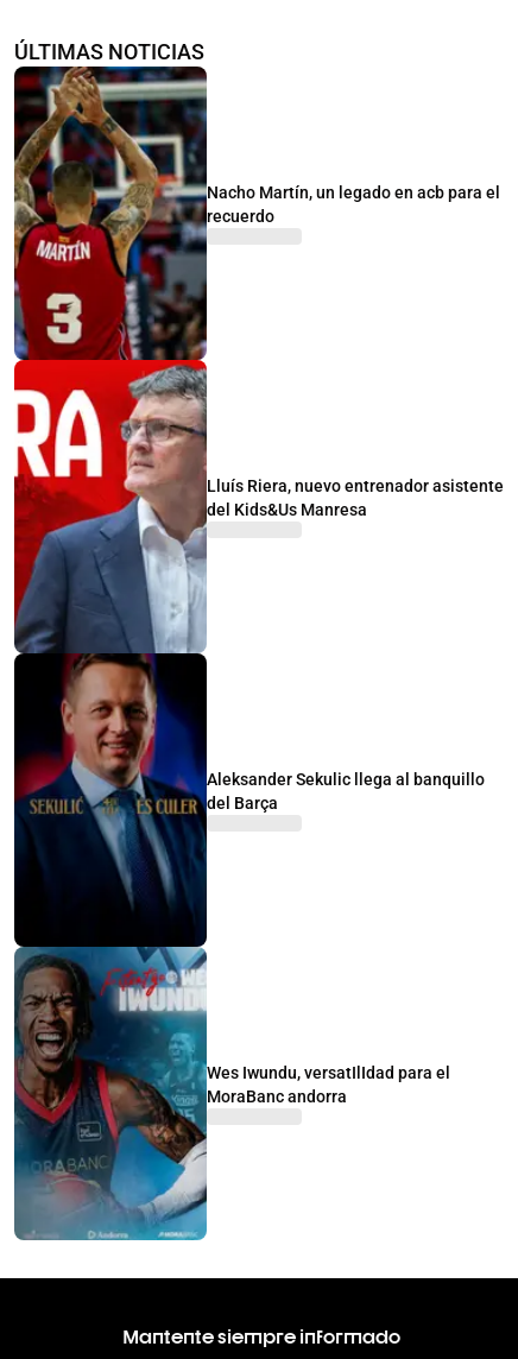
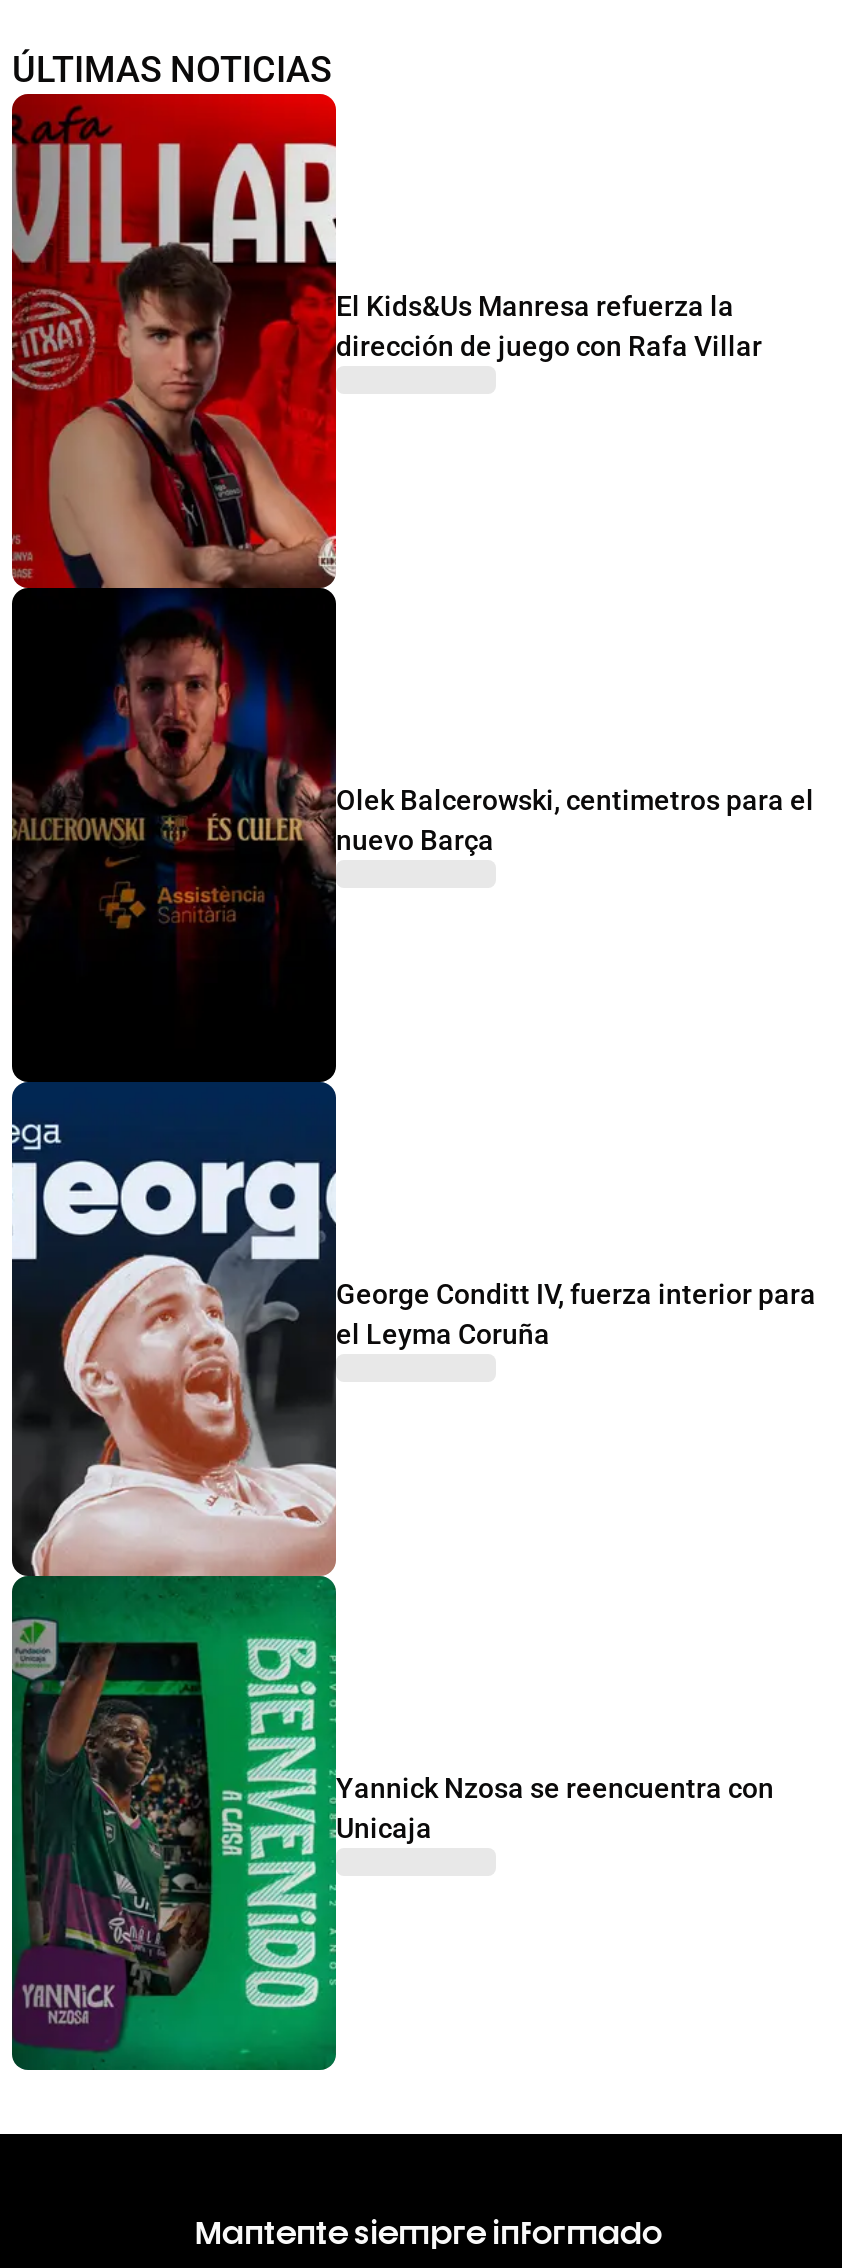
[13,67,500,1241] [image] | Nacho Martín, un legado en acb para el | recuerdo -> [10,94,762,2072] [image] | El Kids&Us Manresa refuerza la | dirección de juego con Rafa Villar
[207,477,504,519] Lluís Riera, nuevo entrenador asistente | del Kids&Us Manresa -> [336,784,814,856] Olek Balcerowski, centimetros para el | nuevo Barça
[207,770,485,813] Aleksander Sekulic llega al banquillo | del Barça -> [336,1278,816,1350] George Conditt IV, fuerza interior para | el Leyma Coruña
[207,1063,450,1106] Wes Iwundu, versatIlIdad para el | MoraBanc andorra -> [336,1772,774,1844] Yannick Nzosa se reencuentra con | Unicaja

